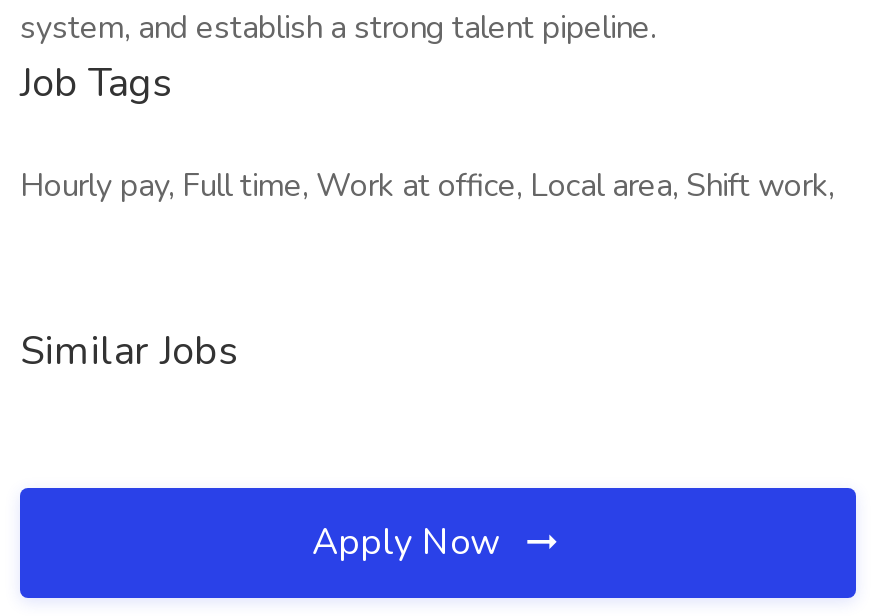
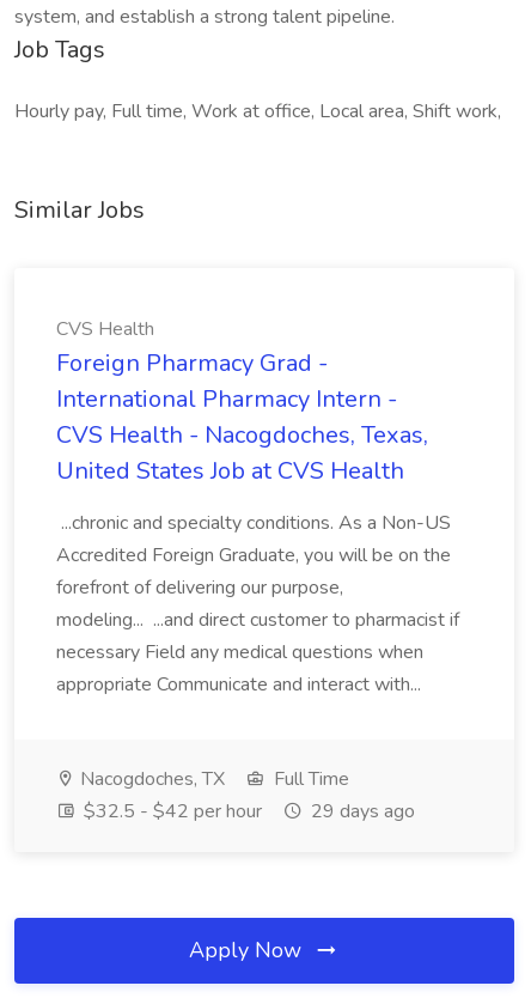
none -> [56,316,459,698] CVS Health | Foreign Pharmacy Grad - | International Pharmacy Intern - | CVS Health - Nacogdoches, Texas, | United States Job at CVS Health | ...chronic and specialty conditions. As a Non-US | Accredited Foreign Graduate, you will be on the | forefront of delivering our purpose, | modeling... ...and direct customer to pharmacist if | necessary Field any medical questions when | appropriate Communicate and interact with...
none -> [75,766,415,825] Nacogdoches, TX | Full Time | $32.5 - $42 per hour | 29 days ago

